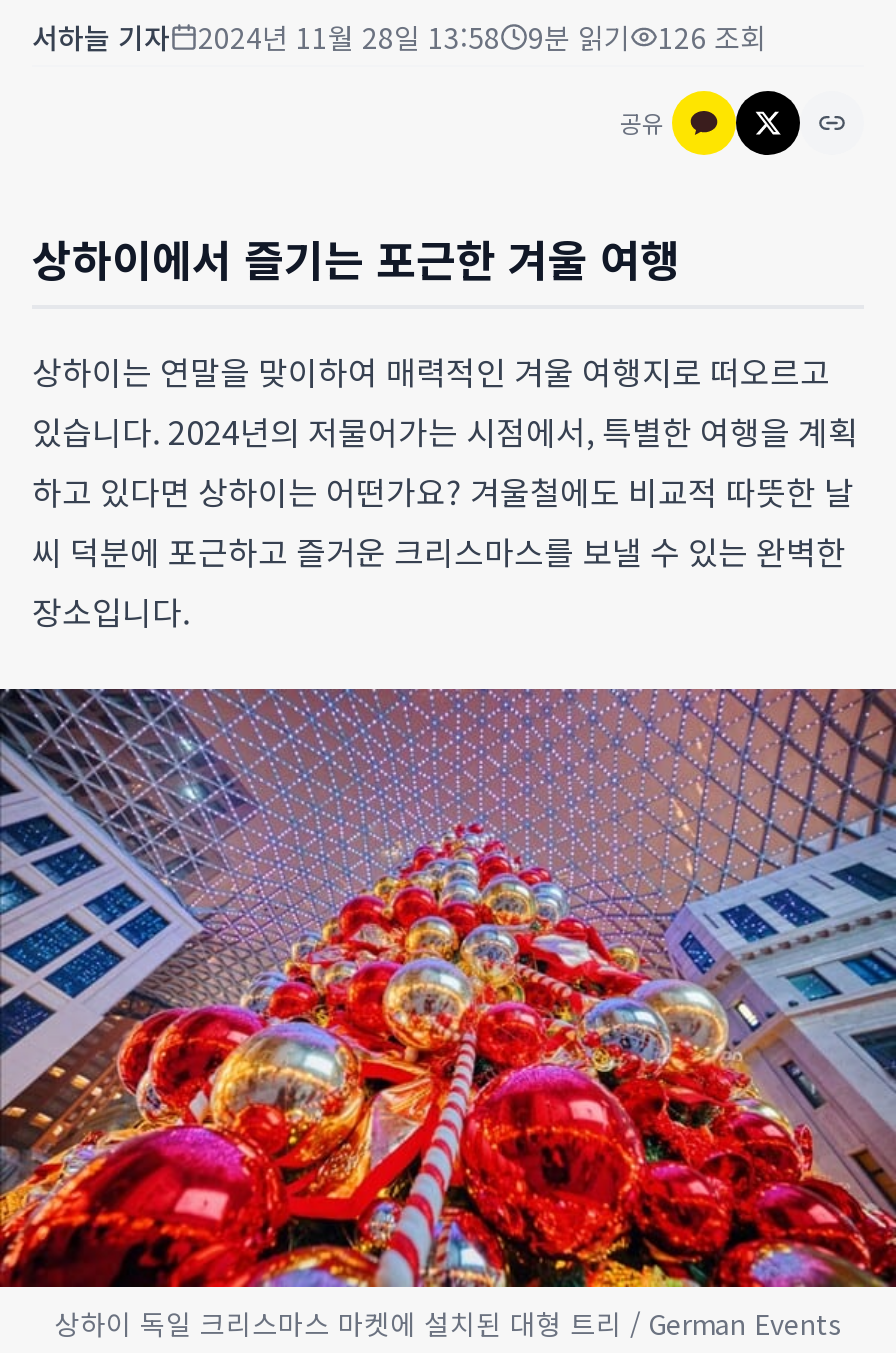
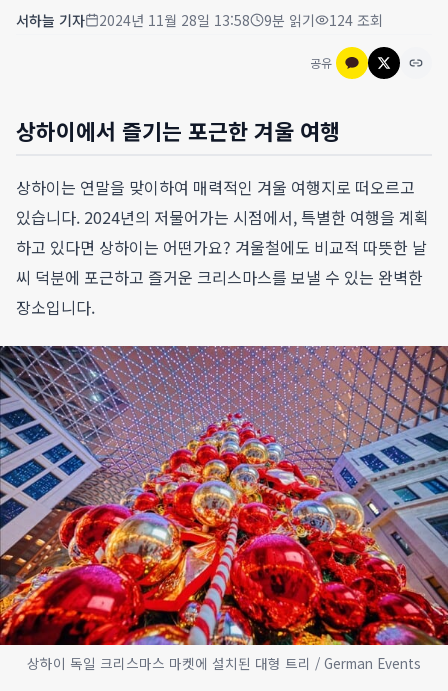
[658,17,766,57] 126 조회 -> [329,10,383,30] 124 조회

